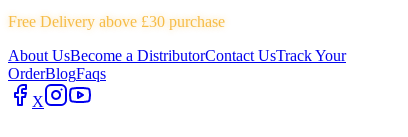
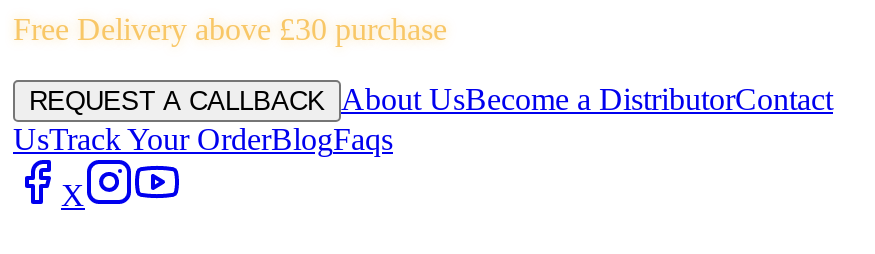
[8,47,346,82] About UsBecome a DistributorContact UsTrack Your | OrderBlogFaqs -> [13,82,833,156] REQUEST A CALLBACK About UsBecome a DistributorContact | UsTrack Your OrderBlogFaqs

